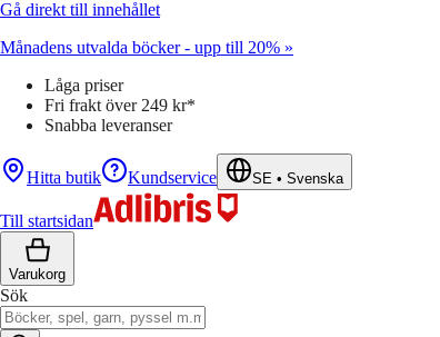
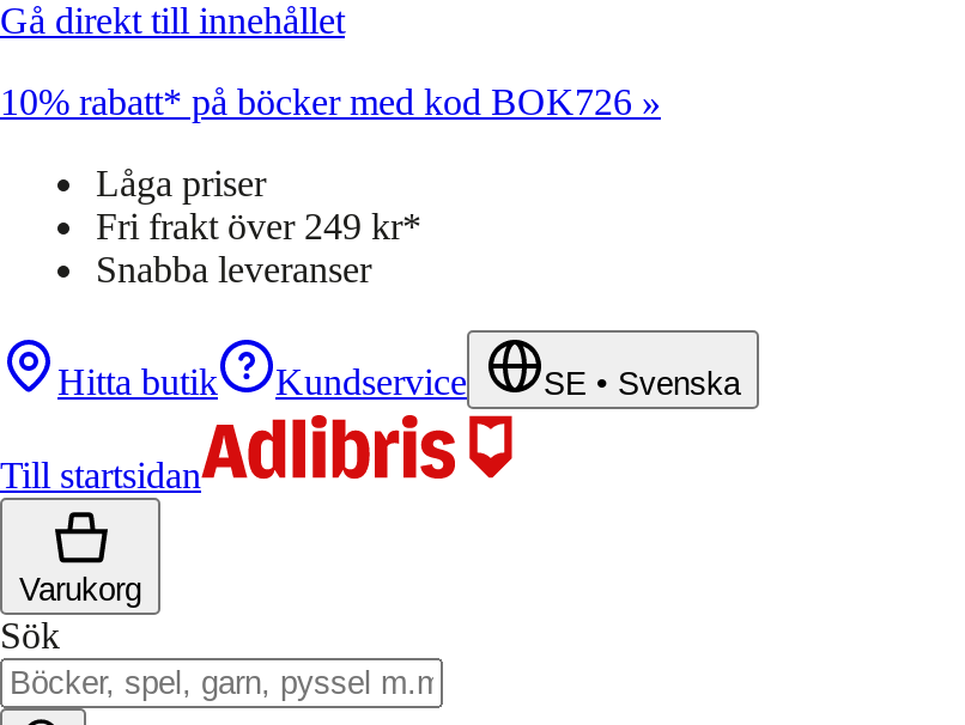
[0,38,293,57] Månadens utvalda böcker - upp till 20% » -> [0,81,661,122] 10% rabatt* på böcker med kod BOK726 »

